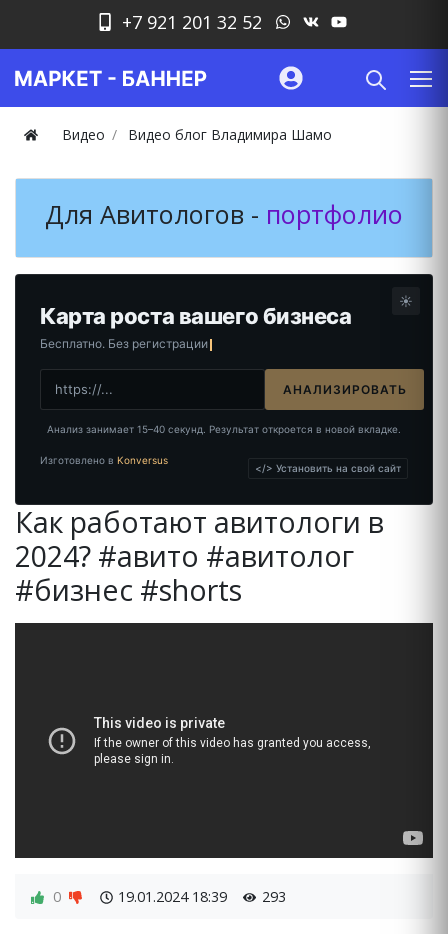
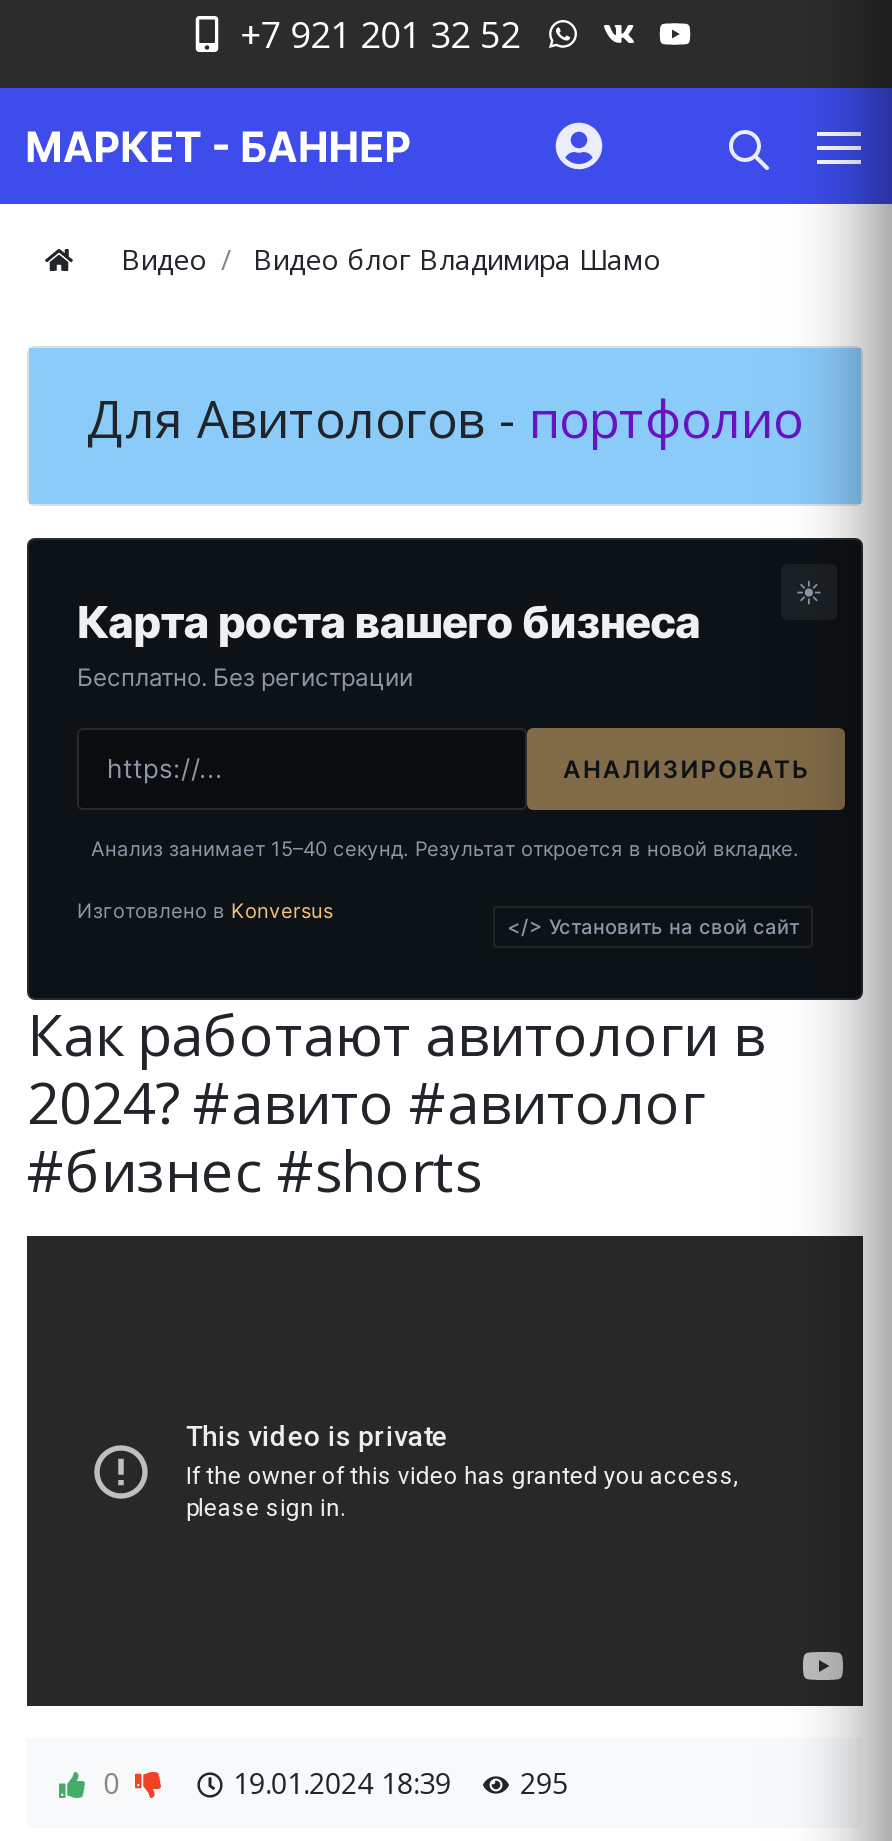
[40,336,208,351] Бесплатно. Без регистрации -> [77,662,369,692] Бесплатно. Без регистра
[118,887,286,906] 19.01.2024 18:39 293 -> [233,1764,568,1802] 19.01.2024 18:39 295

